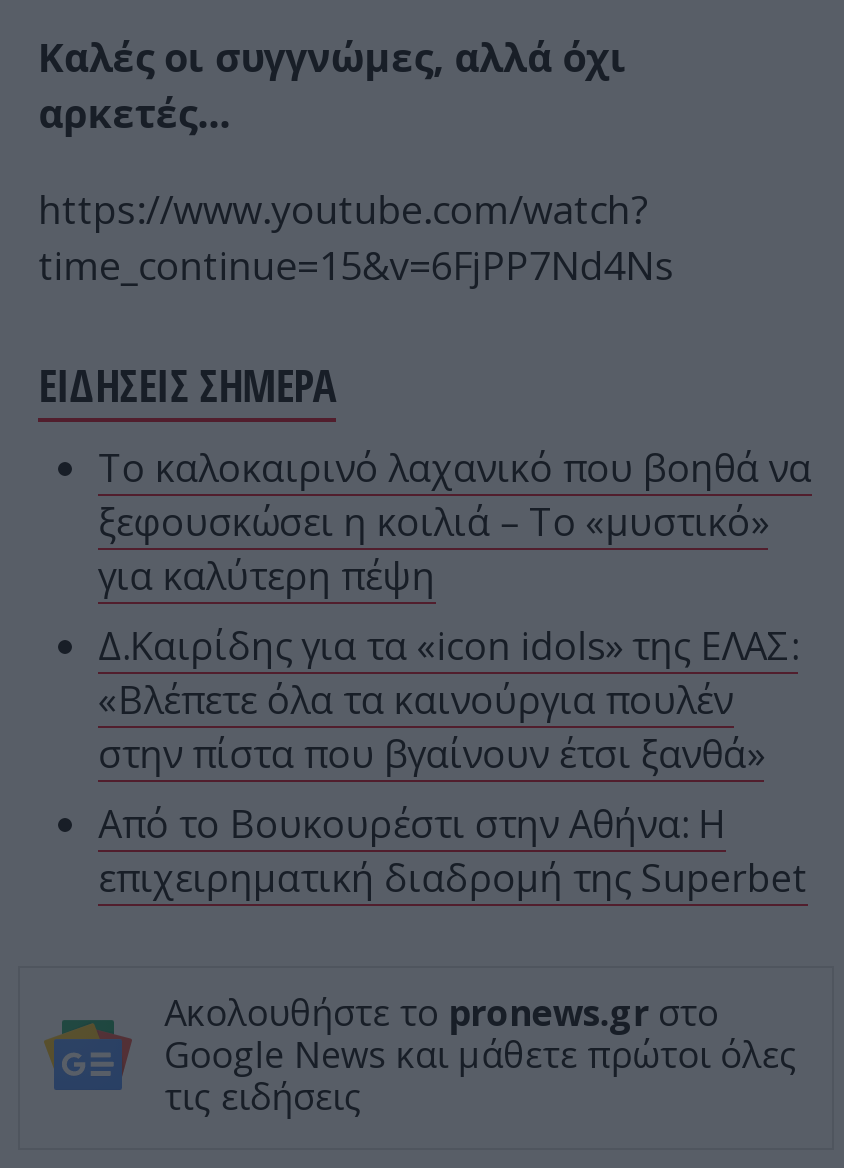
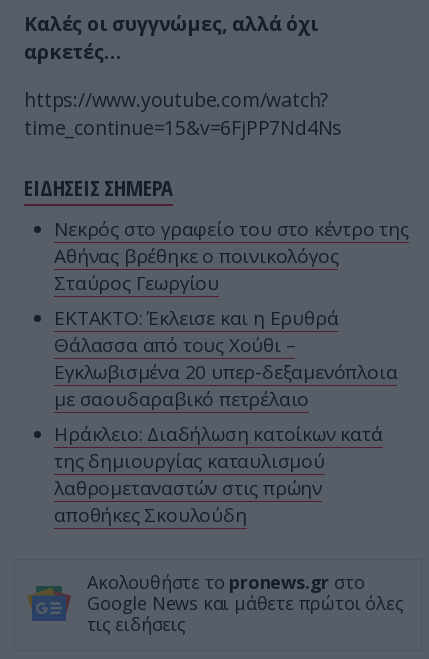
[98,442,812,904] Το καλοκαιρινό λαχανικό που βοηθά να | ξεφουσκώσει η κοιλιά – Το «μυστικό» | για καλύτερη πέψη | Δ.Καιρίδης για τα «icon idols» της ΕΛΑΣ: | «Βλέπετε όλα τα καινούργια πουλέν | στην πίστα που βγαίνουν έτσι ξανθά» | Από το Βουκουρέστι στην Αθήνα: Η | επιχειρηματική διαδρομή της Superbet -> [54,216,409,528] Νεκρός στο γραφείο του στο κέντρο της | Αθήνας βρέθηκε ο ποινικολόγος | Σταύρος Γεωργίου | ΕΚΤΑΚΤΟ: Έκλεισε και η Ερυθρά | Θάλασσα από τους Χούθι – | Εγκλωβισμένα 20 υπερ-δεξαμενόπλοια | με σαουδαραβικό πετρέλαιο | Ηράκλειο: Διαδήλωση κατοίκων κατά | της δημιουργίας καταυλισμού | λαθρομεταναστών στις πρώην | αποθήκες Σκουλούδη

